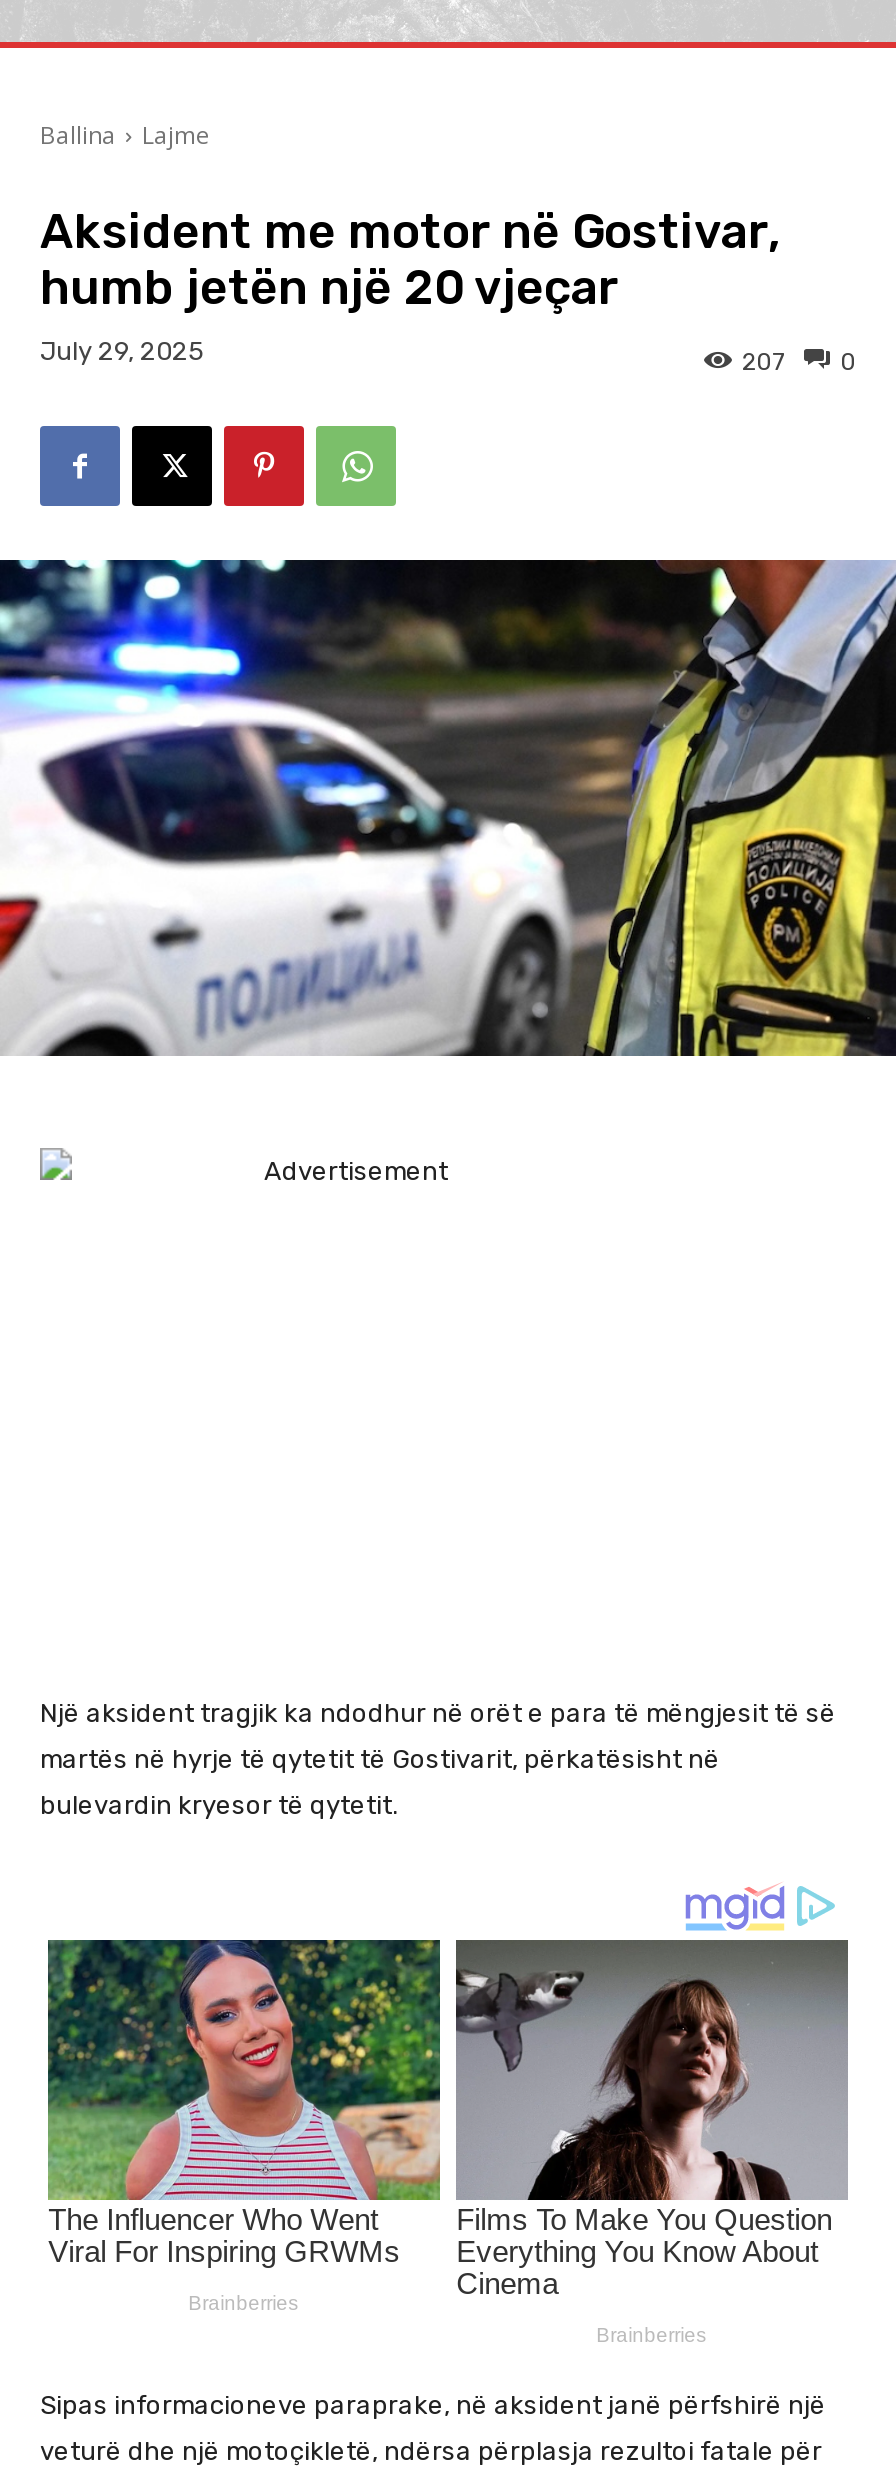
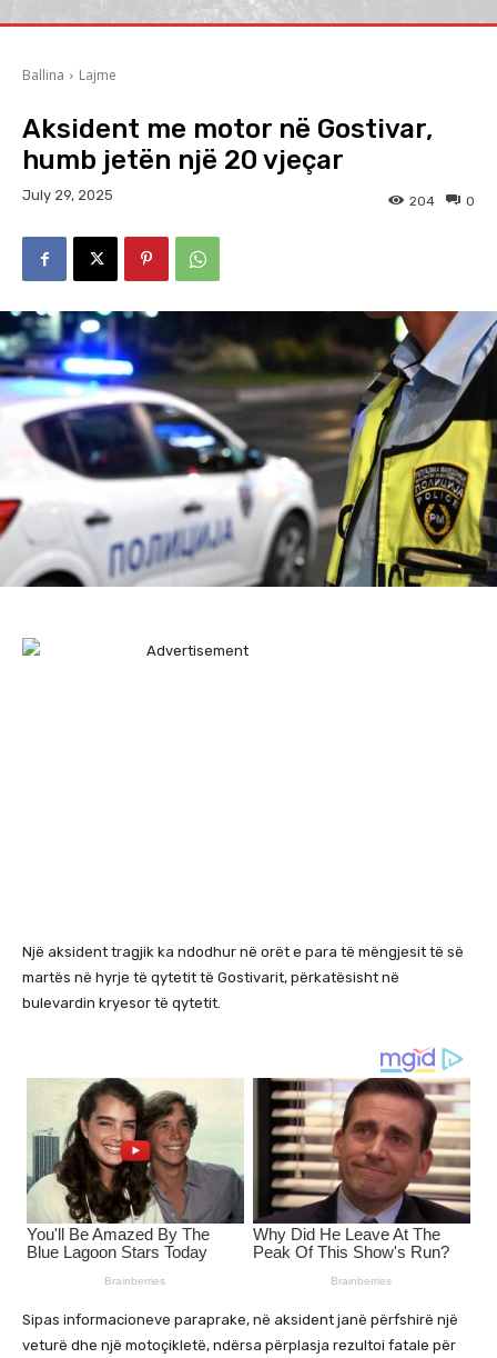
[742,348,856,376] 207 0 -> [409,193,475,209] 204 0
[46,1938,442,2270] [image] -> [27,1078,245,1262] [image]
[456,1940,850,2296] [image] -> [253,1077,470,1259] [image]

